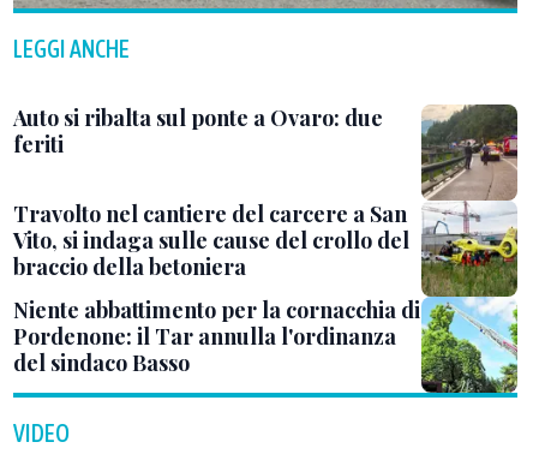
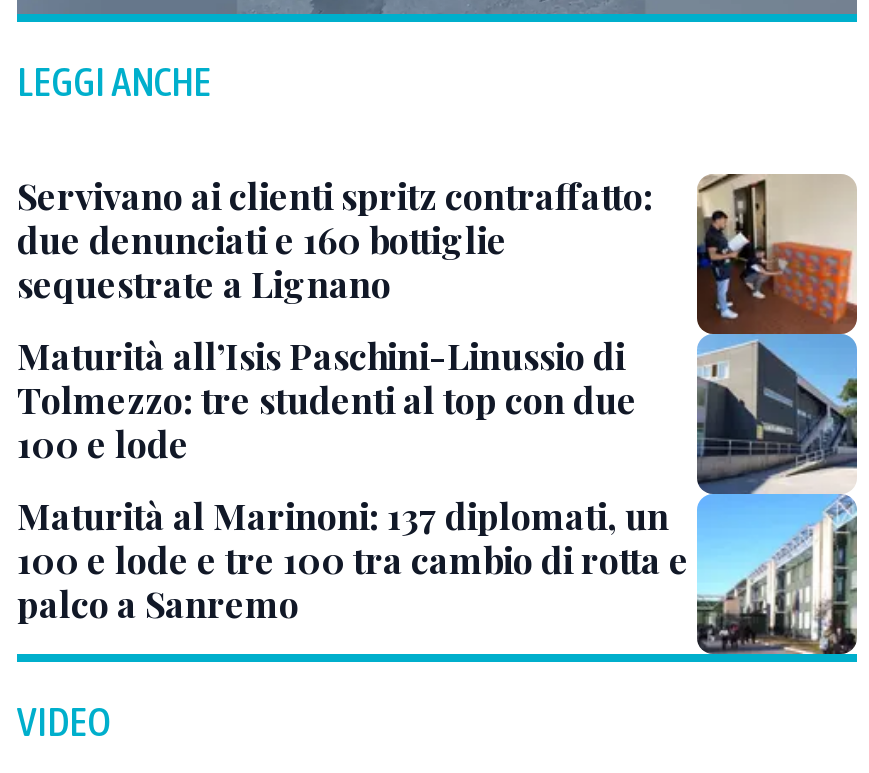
[13,103,383,159] Auto si ribalta sul ponte a Ovaro: due | feriti -> [17,172,653,308] Servivano ai clienti spritz contraffatto: | due denunciati e 160 bottiglie | sequestrate a Lignano
[13,104,519,394] [image] | Niente abbattimento per la cornacchia di | Pordenone: il Tar annulla l'ordinanza | del sindaco Basso -> [17,172,859,656] [image] | Maturità al Marinoni: 137 diplomati, un | 100 e lode e tre 100 tra cambio di rotta e | palco a Sanremo
[13,199,409,281] Travolto nel cantiere del carcere a San | Vito, si indaga sulle cause del crollo del | braccio della betoniera -> [17,332,637,468] Maturità all’Isis Paschini-Linussio di | Tolmezzo: tre studenti al top con due | 100 e lode

